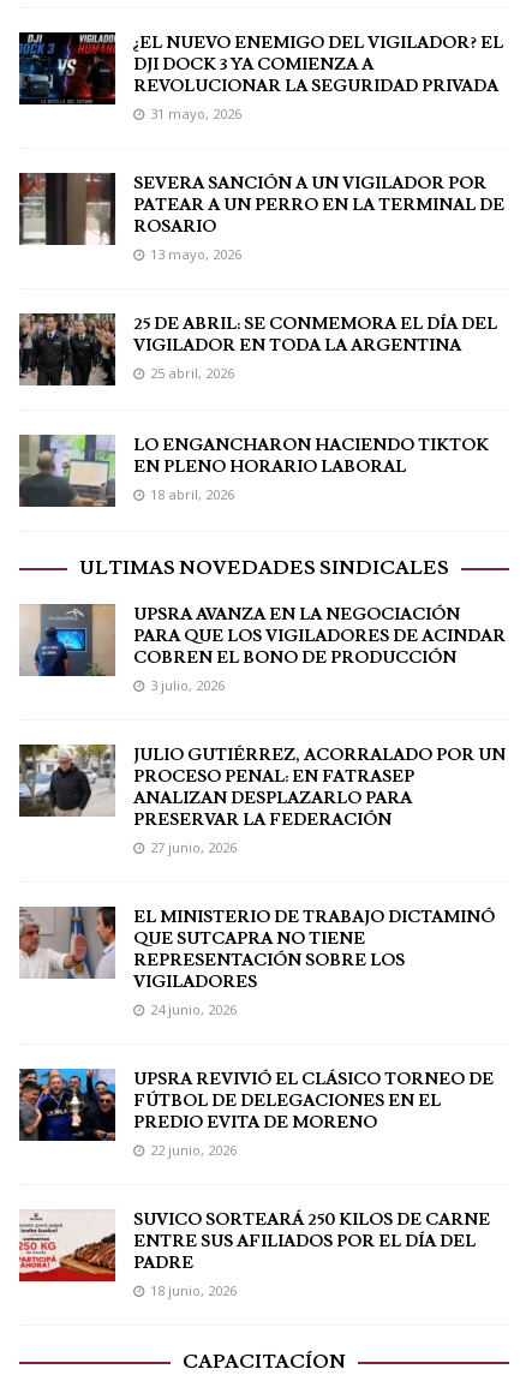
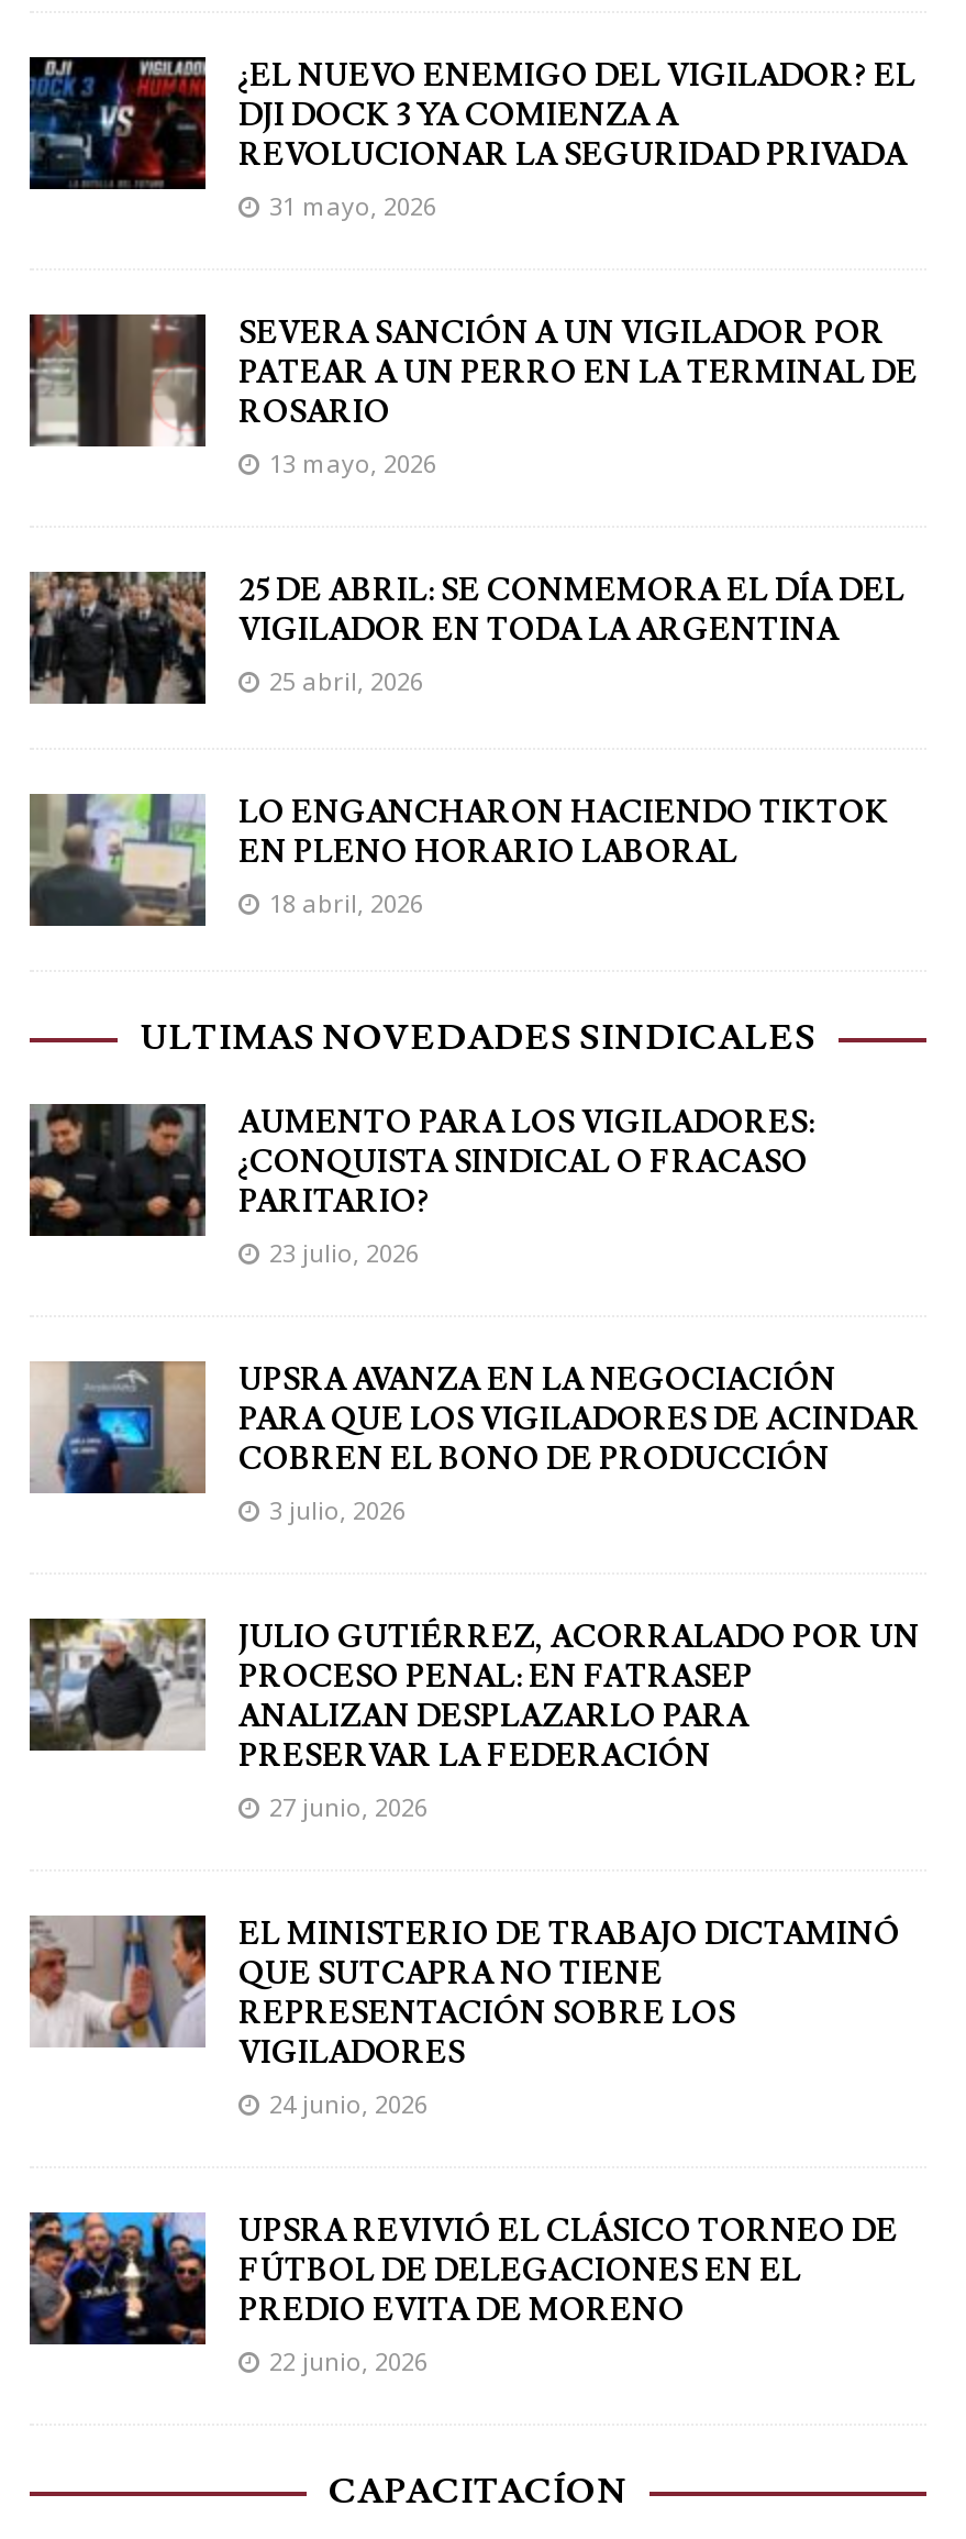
none -> [27,1103,814,1270] [image] | AUMENTO PARA LOS VIGILADORES: | ¿CONQUISTA SINDICAL O FRACASO | PARITARIO? | 23 julio, 2026
moved [18,602,506,1159] -> [27,1358,920,2378]: [image] | UPSRA AVANZA EN LA NEGOCIACIÓN | PARA QUE LOS VIGILADORES DE ACINDAR | ... | PREDIO EVITA DE MORENO | 22 junio, 2026
[18,1209,490,1299] [image] | SUVICO SORTEARÁ 250 KILOS DE CARNE | ENTRE SUS AFILIADOS POR EL DÍA DEL | PADRE | 18 junio, 2026 -> none

